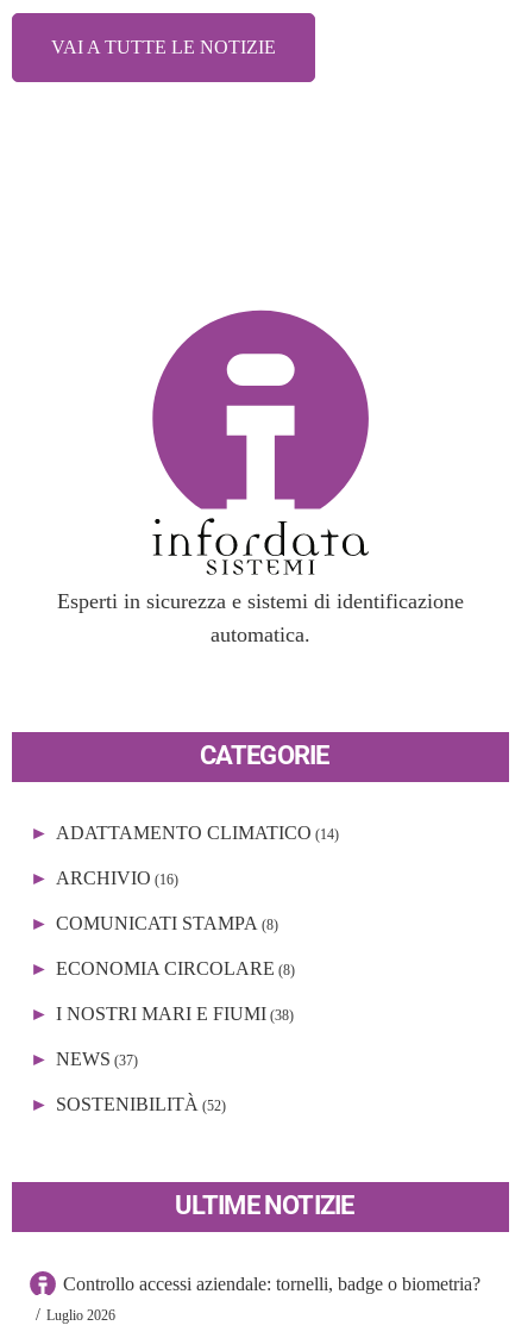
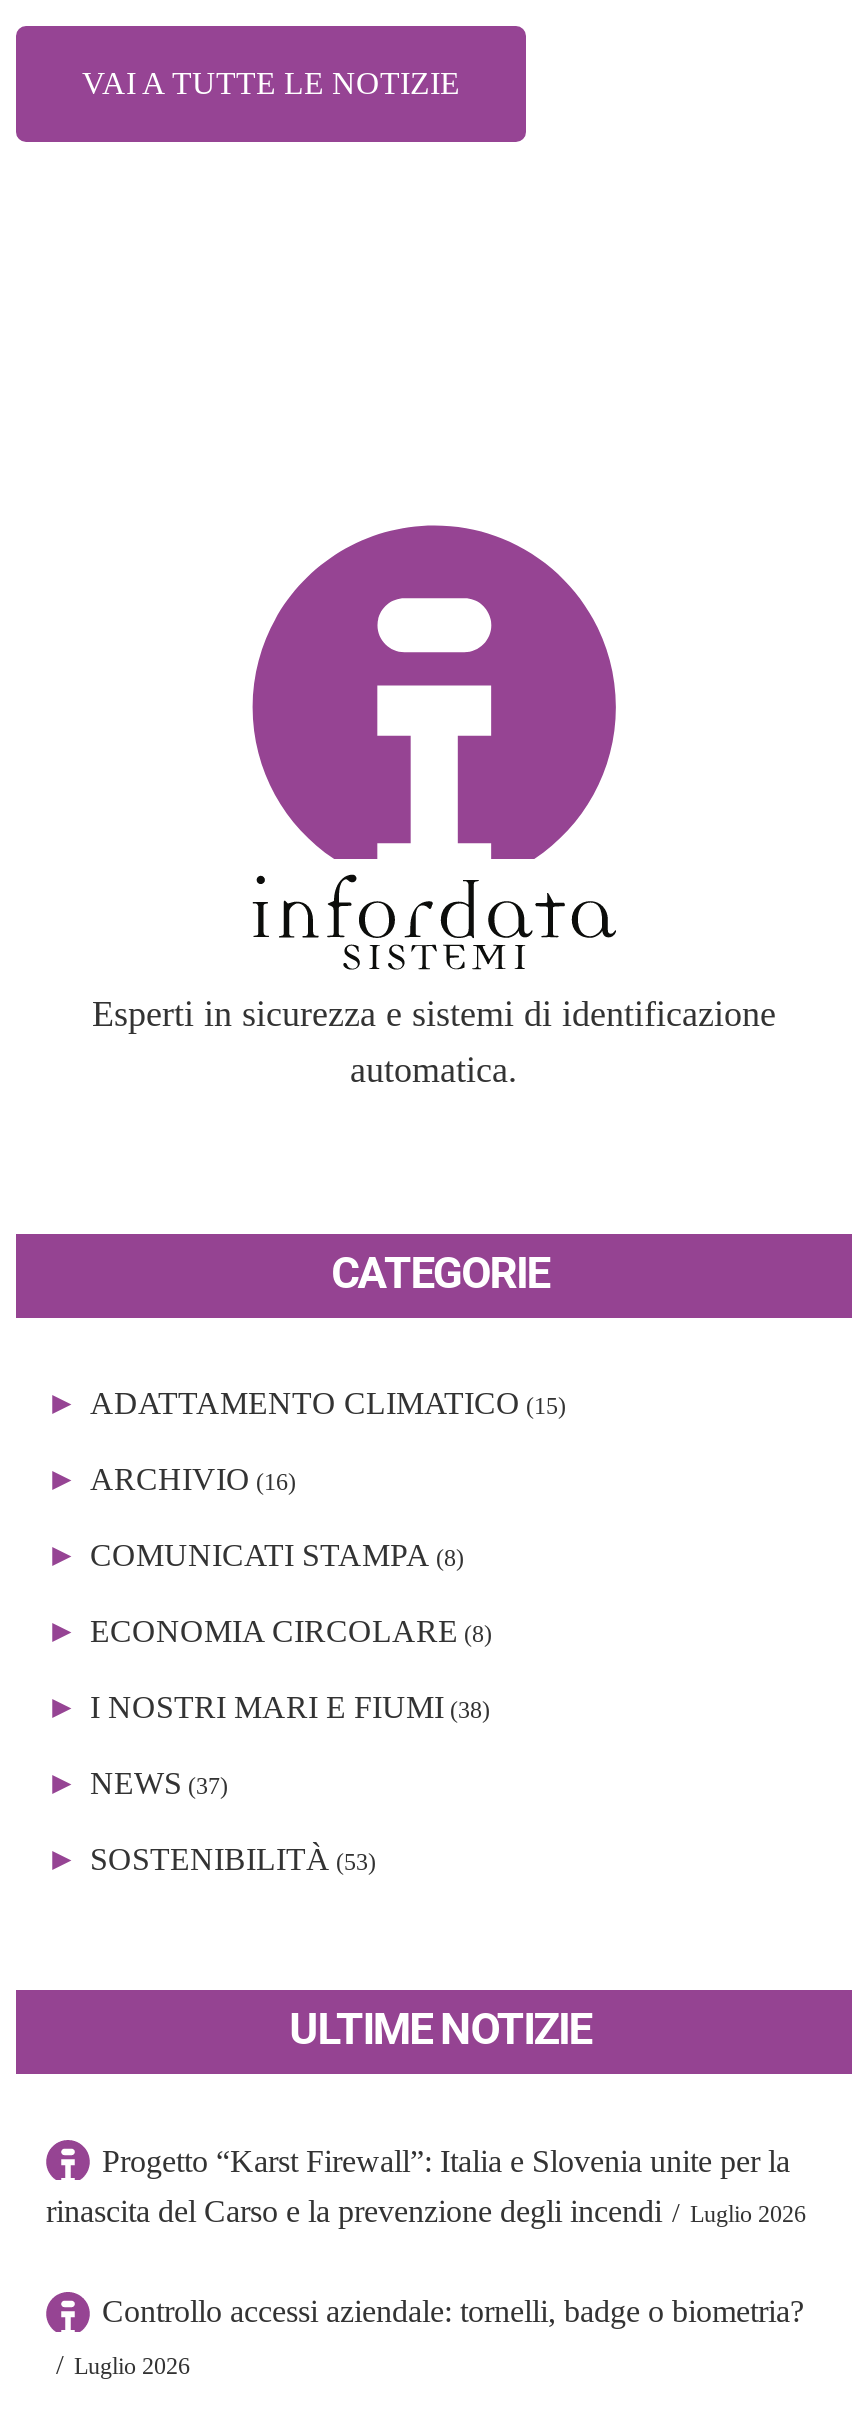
[56,823,339,843] ADATTAMENTO CLIMATICO (14) -> [90,1386,566,1420] ADATTAMENTO CLIMATICO (15)
[56,1094,226,1114] SOSTENIBILITÀ (52) -> [90,1842,376,1876] SOSTENIBILITÀ (53)
none -> [46,2144,806,2229] Progetto “Karst Firewall”: Italia e Slovenia unite per la | rinascita del Carso e la prevenzione degli incendi | Luglio 2026

